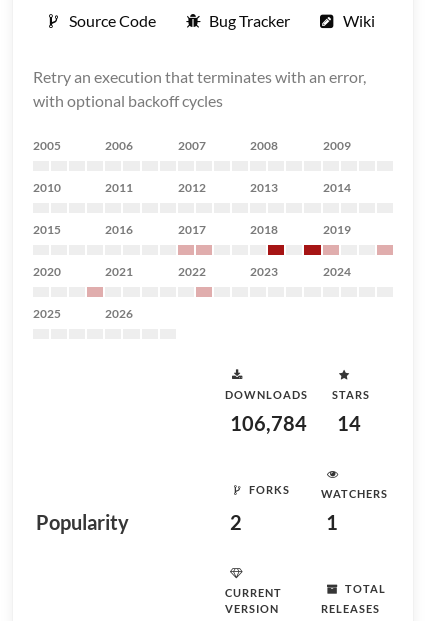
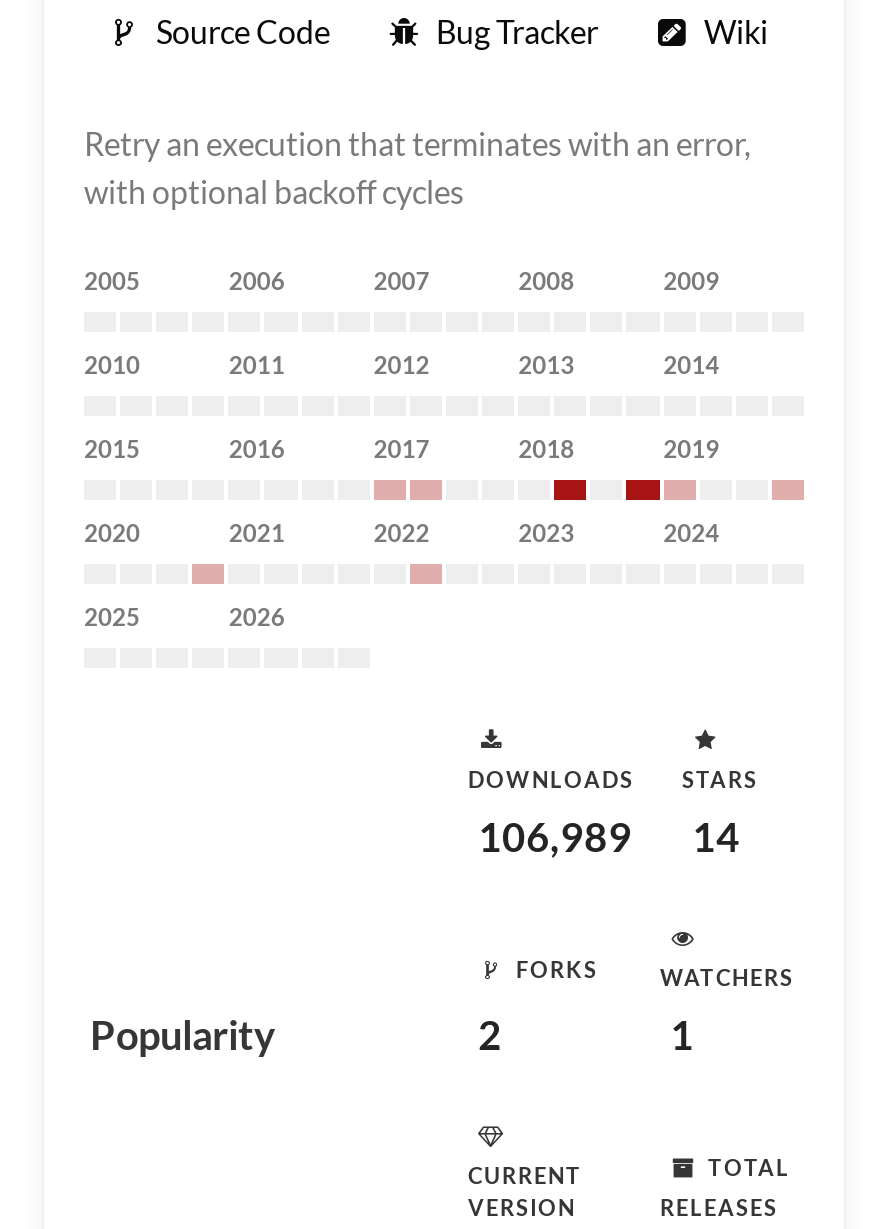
[230,411,361,435] 106,784 14 -> [478,812,740,860] 106,989 14

